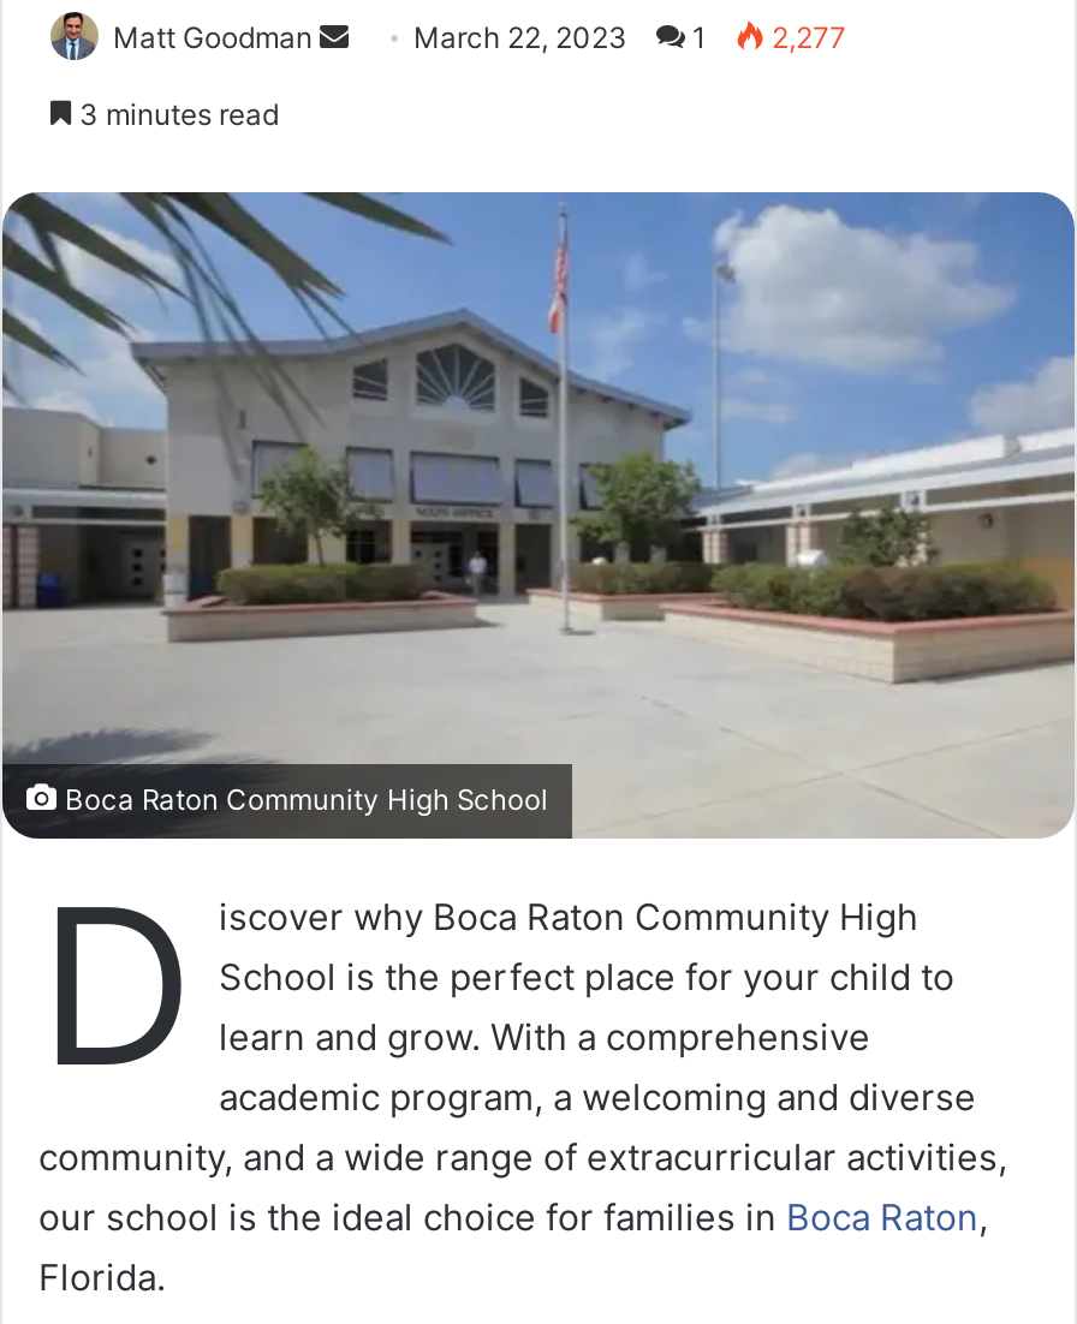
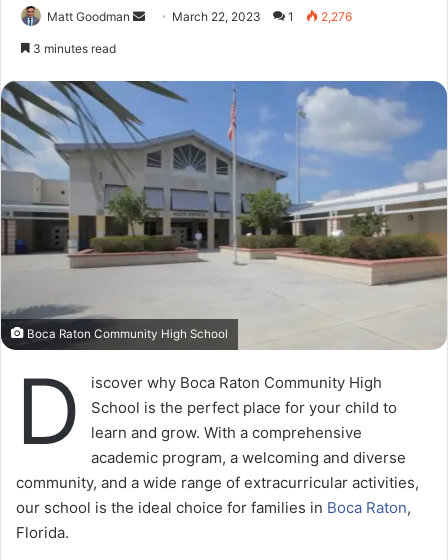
[764,20,846,56] 2,277 -> [318,9,352,24] 2,276

